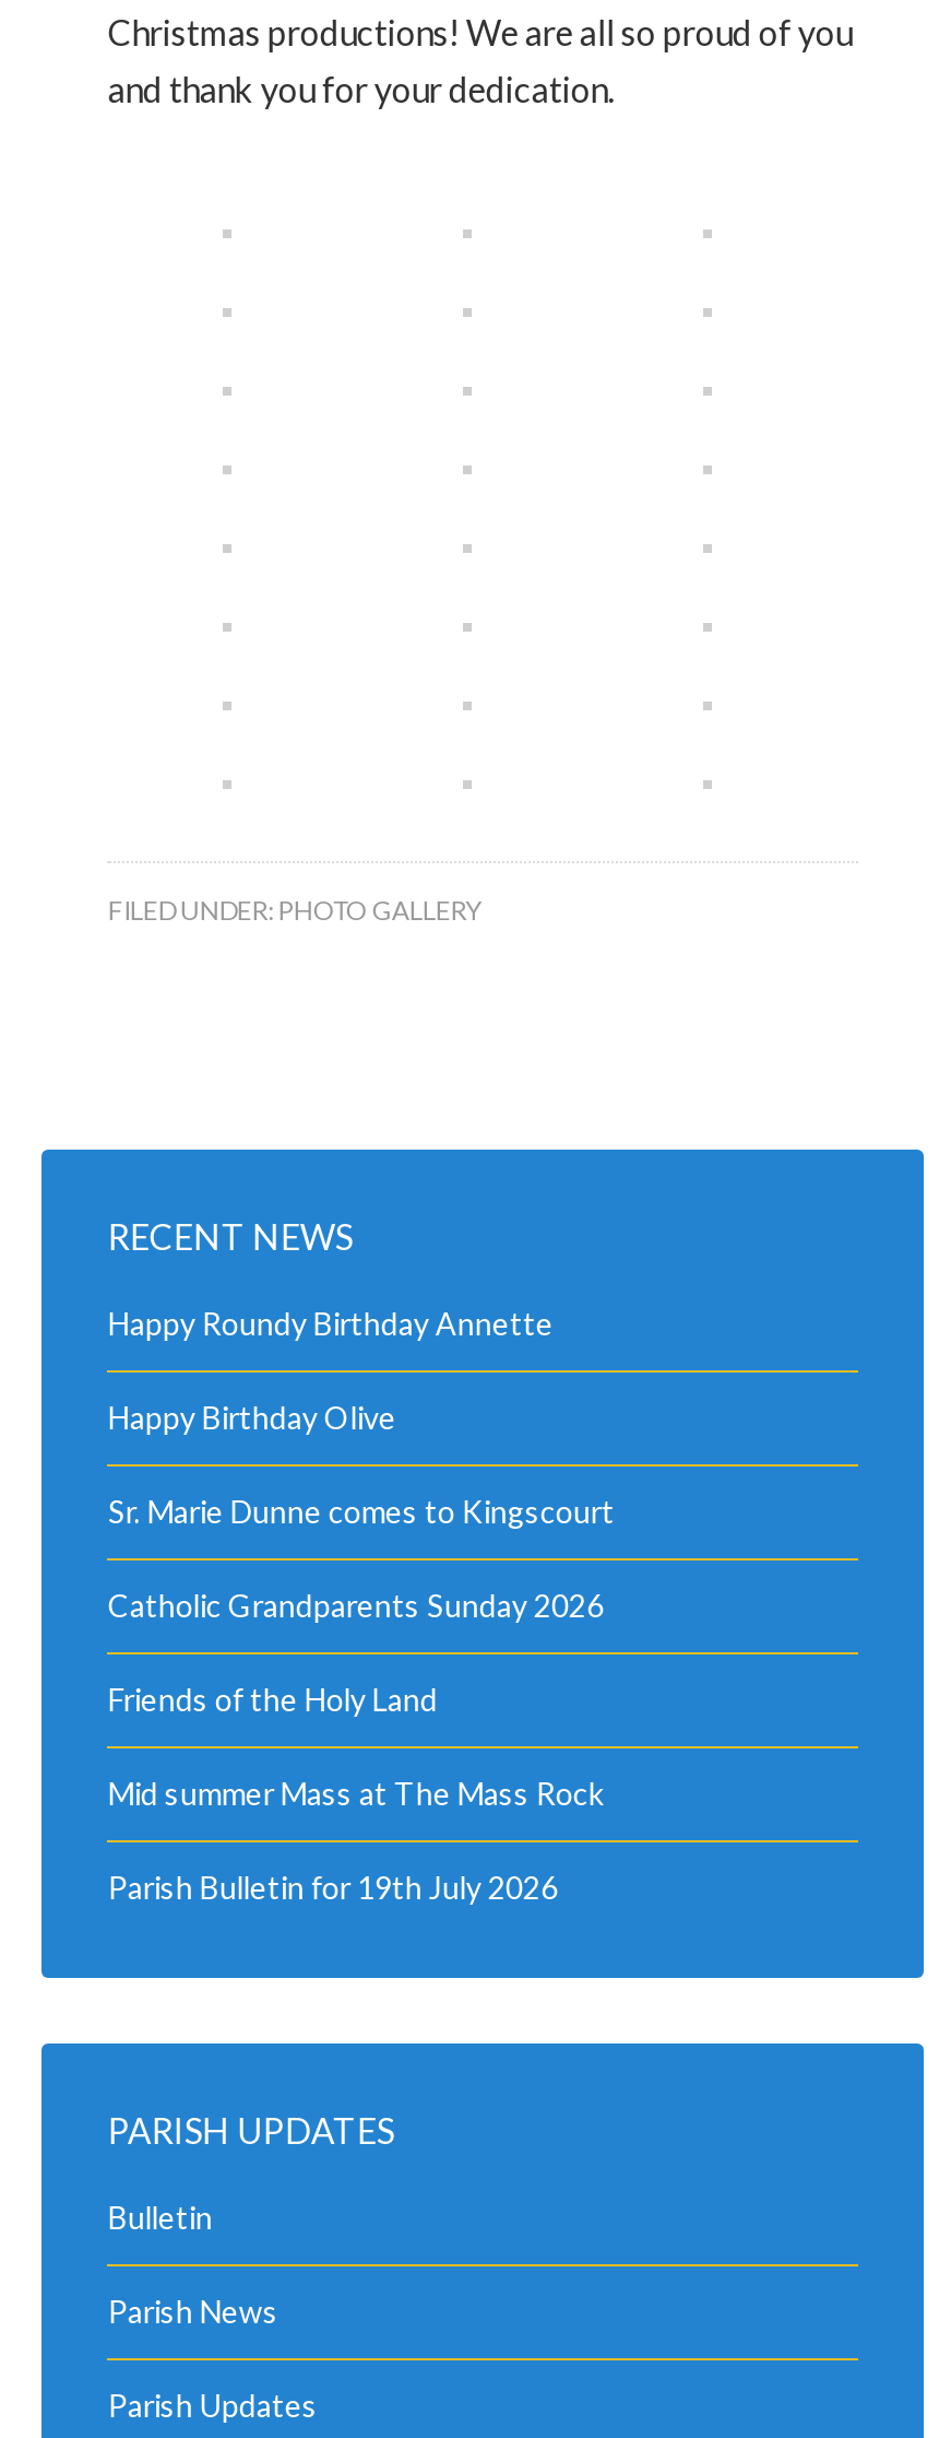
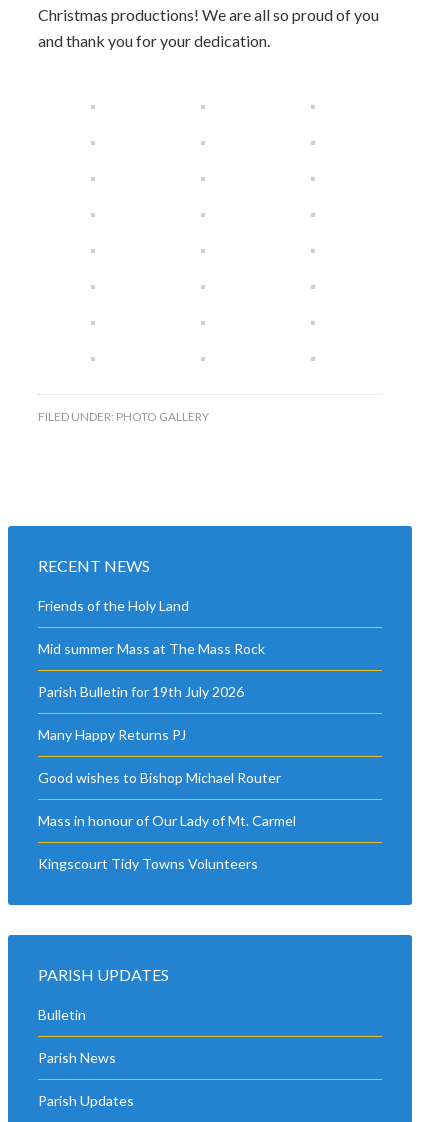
[108,1305,614,1624] Happy Roundy Birthday Annette | Happy Birthday Olive | Sr. Marie Dunne comes to Kingscourt | Catholic Grandparents Sunday 2026 -> none
moved [108,1681,604,1906] -> [38,597,265,700]: Friends of the Holy Land | Mid summer Mass at The Mass Rock | Parish Bulletin for 19th July 2026
none -> [38,726,296,872] Many Happy Returns PJ | Good wishes to Bishop Michael Router | Mass in honour of Our Lady of Mt. Carmel | Kingscourt Tidy Towns Volunteers

